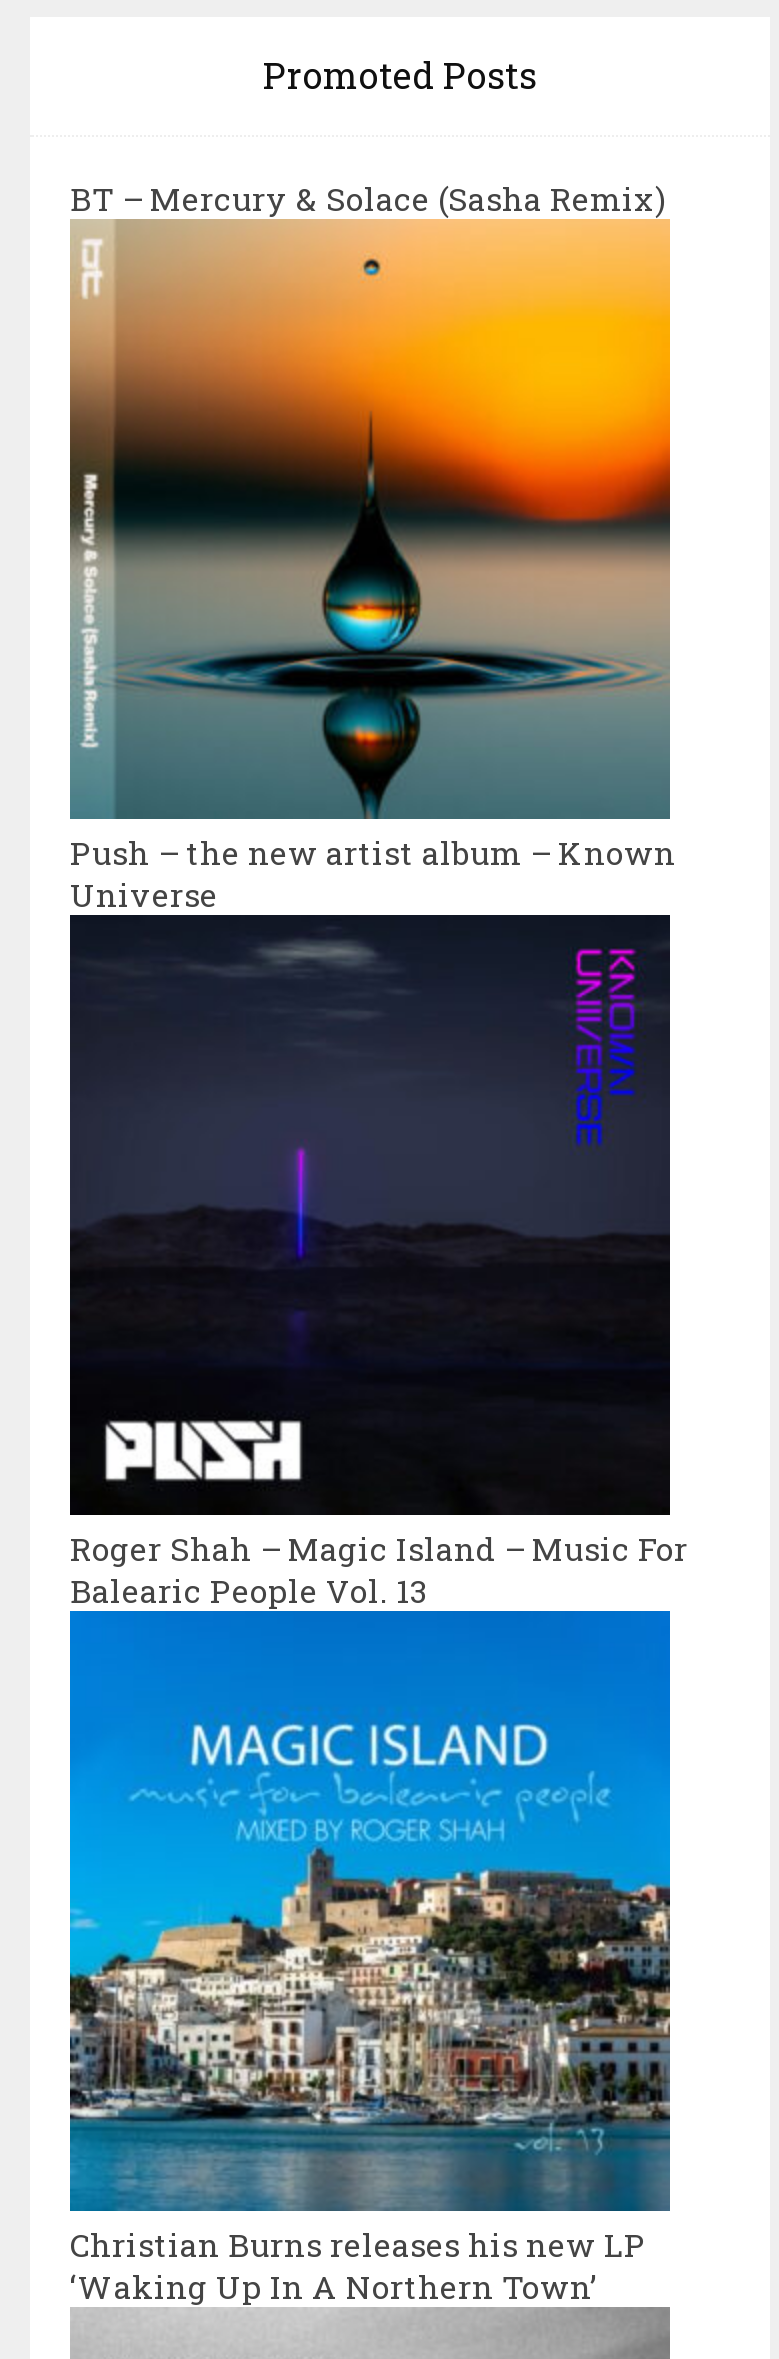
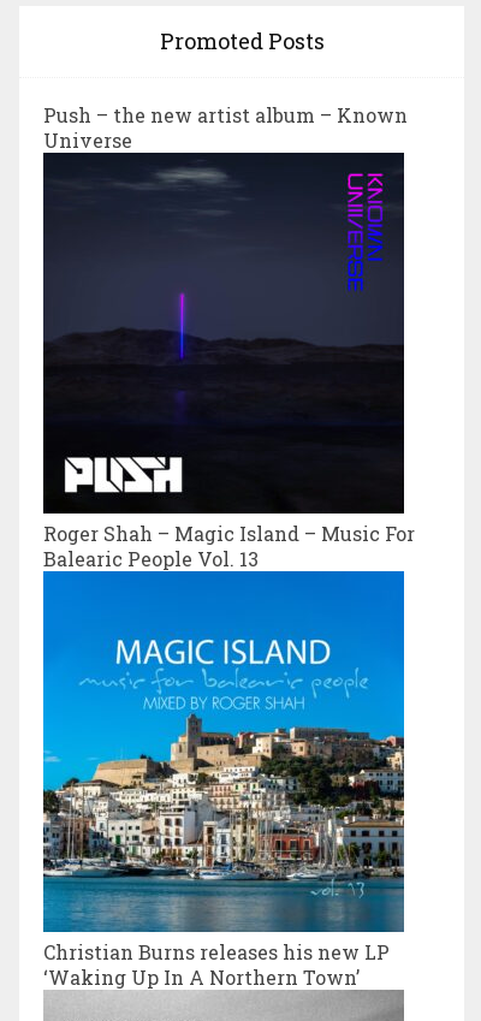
[70,177,666,219] BT – Mercury & Solace (Sasha Remix) -> none
[68,235,672,821] [image] -> none

